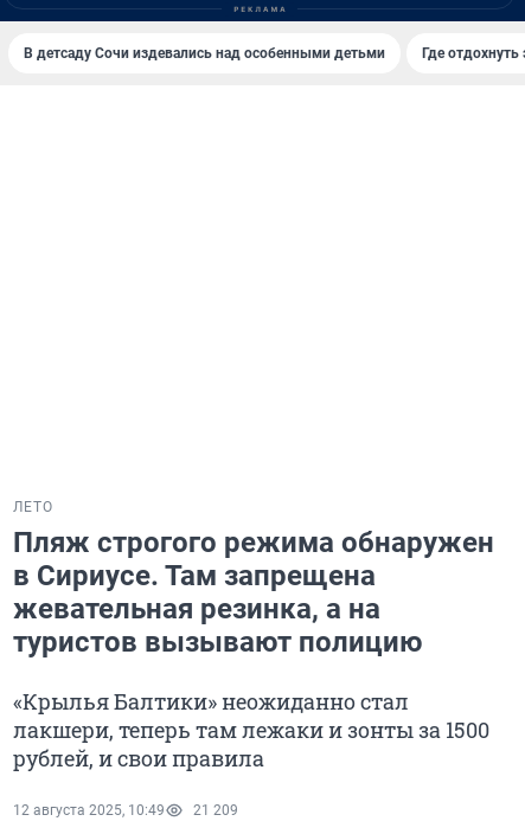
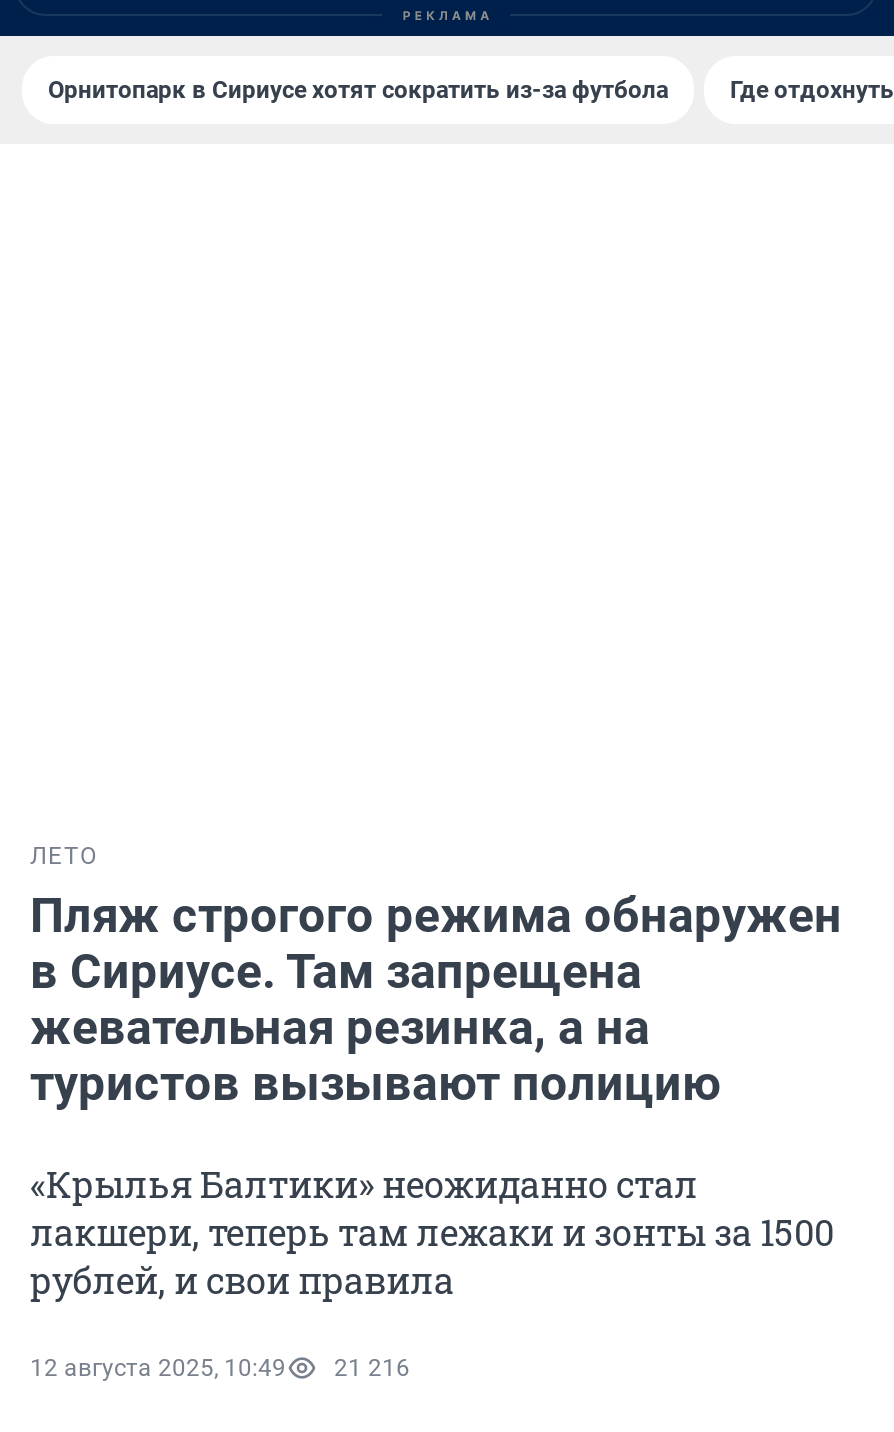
[24,45,385,62] В детсаду Сочи издевались над особенными детьми -> [48,76,668,104] Орнитопарк в Сириусе хотят сократить из-за футбола
[13,802,238,819] 12 августа 2025, 10:49 21 209 -> [30,1354,410,1382] 12 августа 2025, 10:49 21 216

